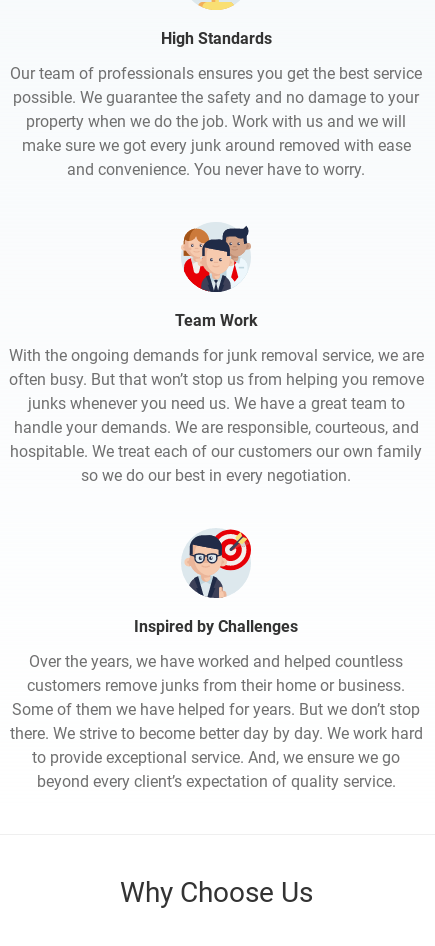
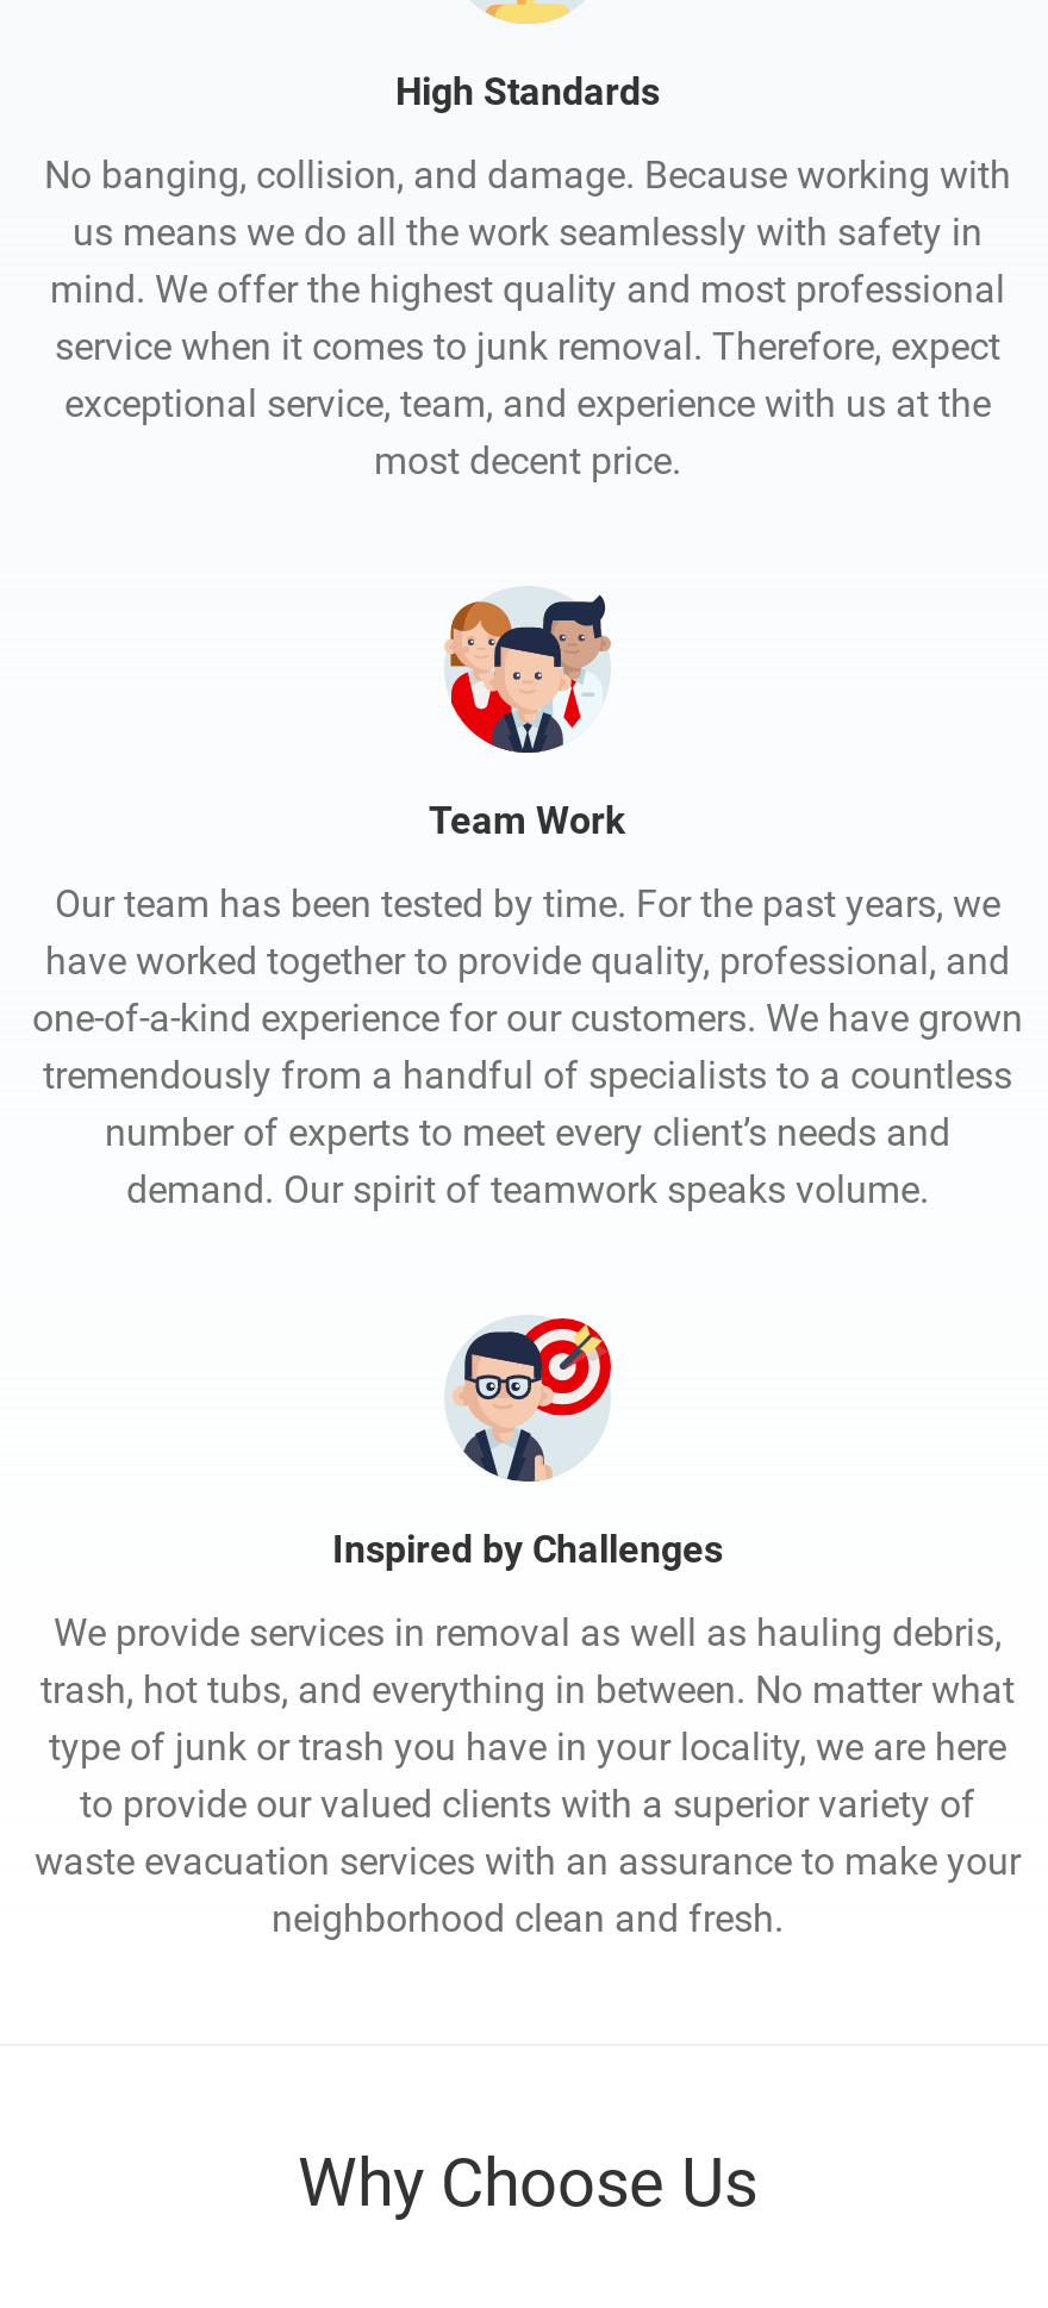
[10,63,422,178] Our team of professionals ensures you get the best service | possible. We guarantee the safety and no damage to your | property when we do the job. Work with us and we will | make sure we got every junk around removed with ease | and convenience. You never have to worry. -> [44,151,1011,482] No banging, collision, and damage. Because working with | us means we do all the work seamlessly with safety in | mind. We offer the highest quality and most professional | service when it comes to junk removal. Therefore, expect | exceptional service, team, and experience with us at the | most decent price.
[8,345,423,484] With the ongoing demands for junk removal service, we are | often busy. But that won’t stop us from helping you remove | junks whenever you need us. We have a great team to | handle your demands. We are responsible, courteous, and | hospitable. We treat each of our customers our own family | so we do our best in every negotiation. -> [32,880,1023,1211] Our team has been tested by time. For the past years, we | have worked together to provide quality, professional, and | one-of-a-kind experience for our customers. We have grown | tremendously from a handful of specialists to a countless | number of experts to meet every client’s needs and | demand. Our spirit of teamwork speaks volume.
[9,651,422,790] Over the years, we have worked and helped countless | customers remove junks from their home or business. | Some of them we have helped for years. But we don’t stop | there. We strive to become better day by day. We work hard | to provide exceptional service. And, we ensure we go | beyond every client’s expectation of quality service. -> [35,1609,1021,1940] We provide services in removal as well as hauling debris, | trash, hot tubs, and everything in between. No matter what | type of junk or trash you have in your locality, we are here | to provide our valued clients with a superior variety of | waste evacuation services with an assurance to make your | neighborhood clean and fresh.

